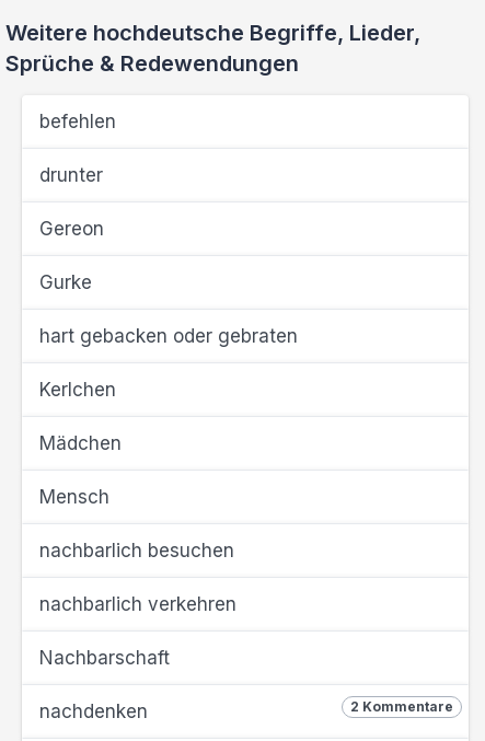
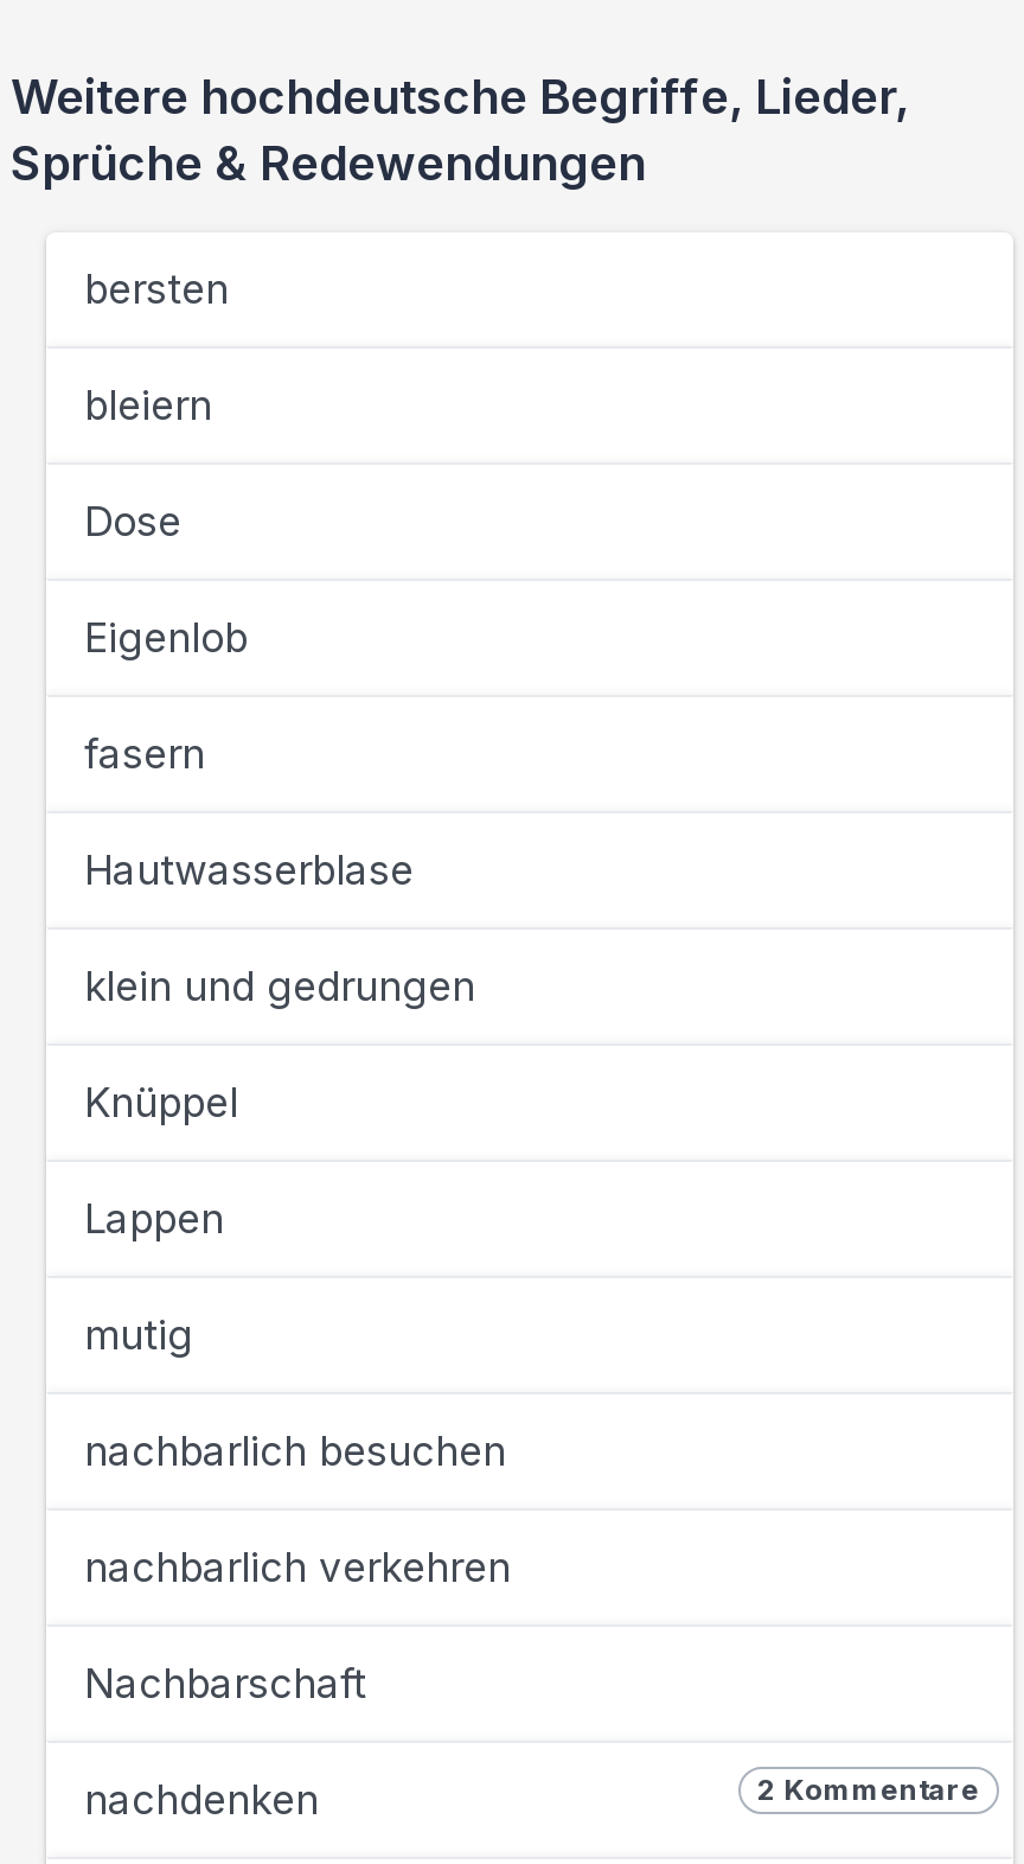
[39,111,298,508] befehlen | drunter | Gereon | Gurke | hart gebacken oder gebraten | Kerlchen | Mädchen | Mensch -> [84,266,475,1359] bersten | bleiern | Dose | Eigenlob | fasern | Hautwasserblase | klein und gedrungen | Knüppel | Lappen | mutig

